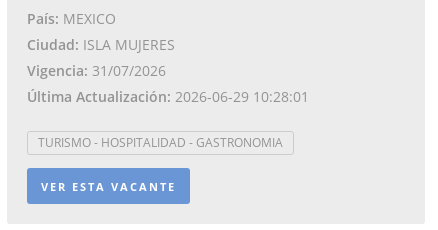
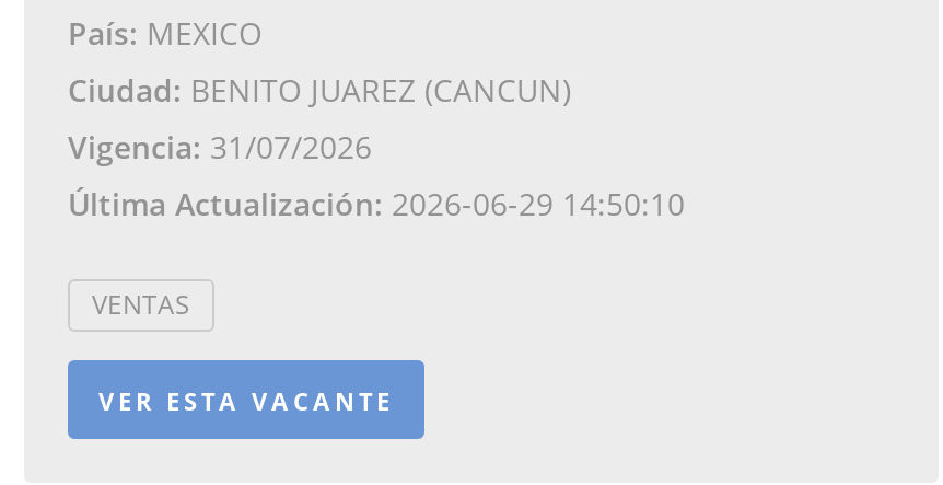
[27,35,175,54] Ciudad: ISLA MUJERES -> [68,69,571,111] Ciudad: BENITO JUAREZ (CANCUN)
[27,87,309,106] Última Actualización: 2026-06-29 10:28:01 -> [68,183,685,224] Última Actualización: 2026-06-29 14:50:10
[38,134,283,151] TURISMO - HOSPITALIDAD - GASTRONOMIA -> [92,286,190,323] VENTAS

